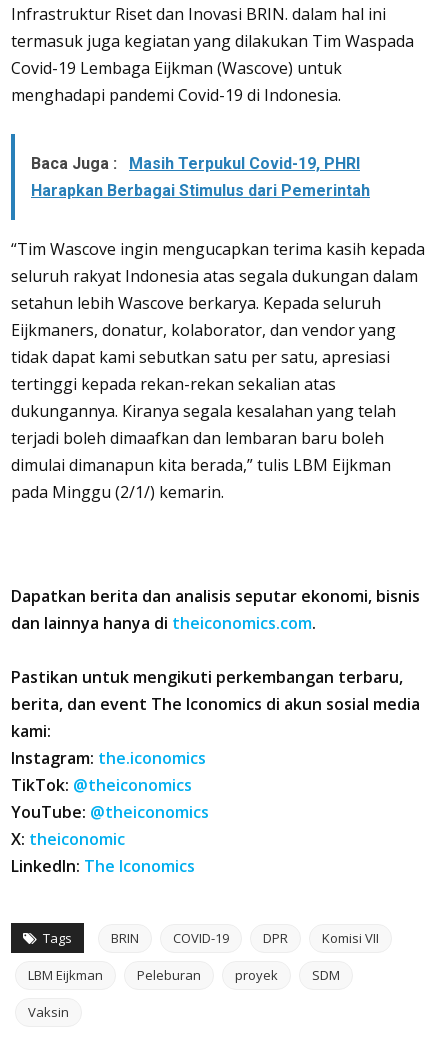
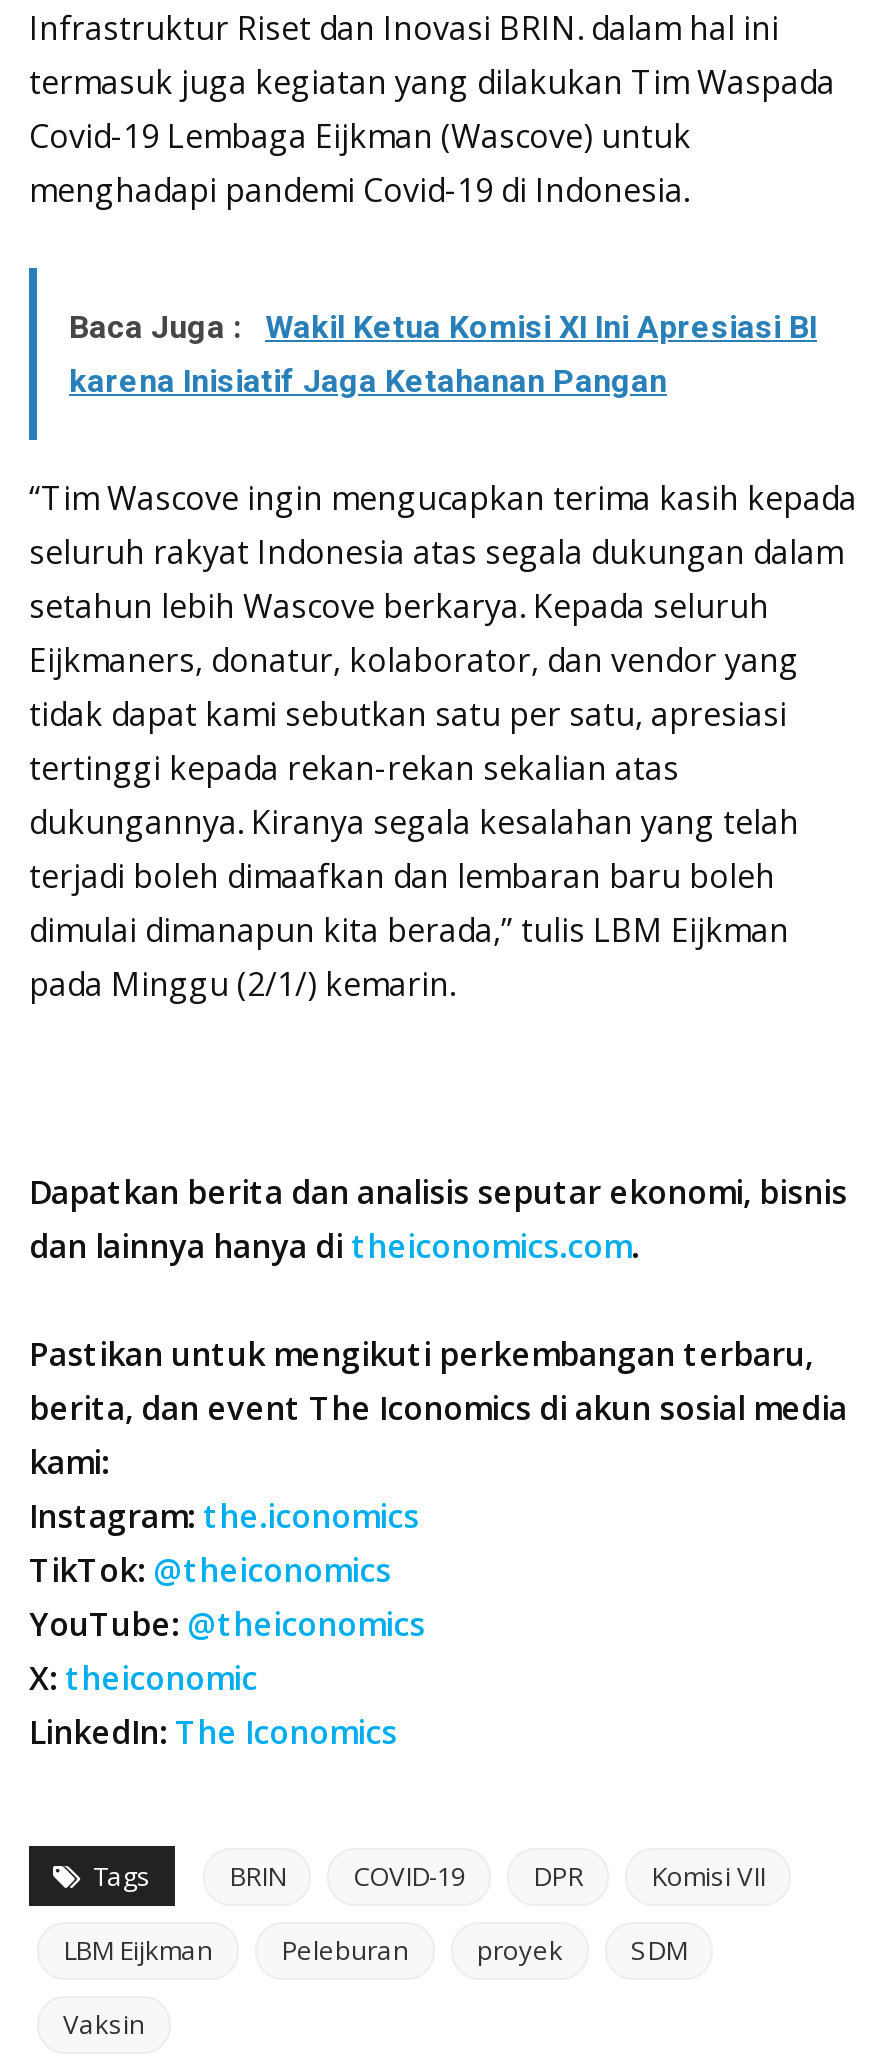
[31,154,370,200] Baca Juga : Masih Terpukul Covid-19, PHRI | Harapkan Berbagai Stimulus dari Pemerintah -> [69,309,817,401] Baca Juga : Wakil Ketua Komisi XI Ini Apresiasi BI | karena Inisiatif Jaga Ketahanan Pangan

